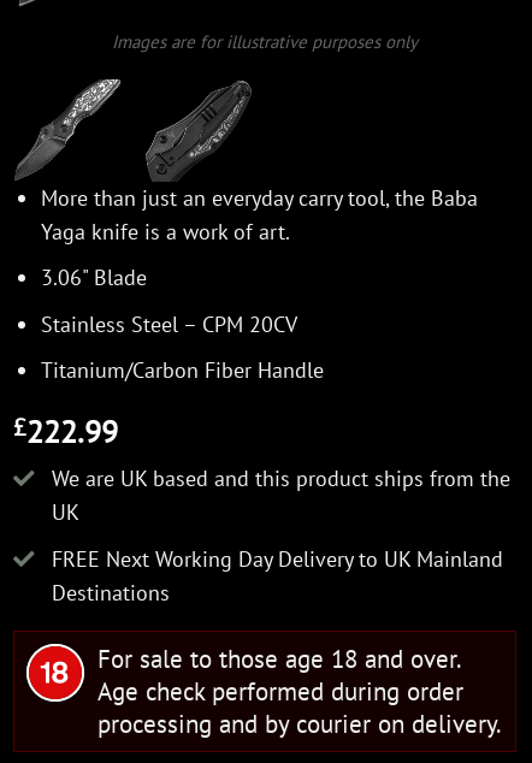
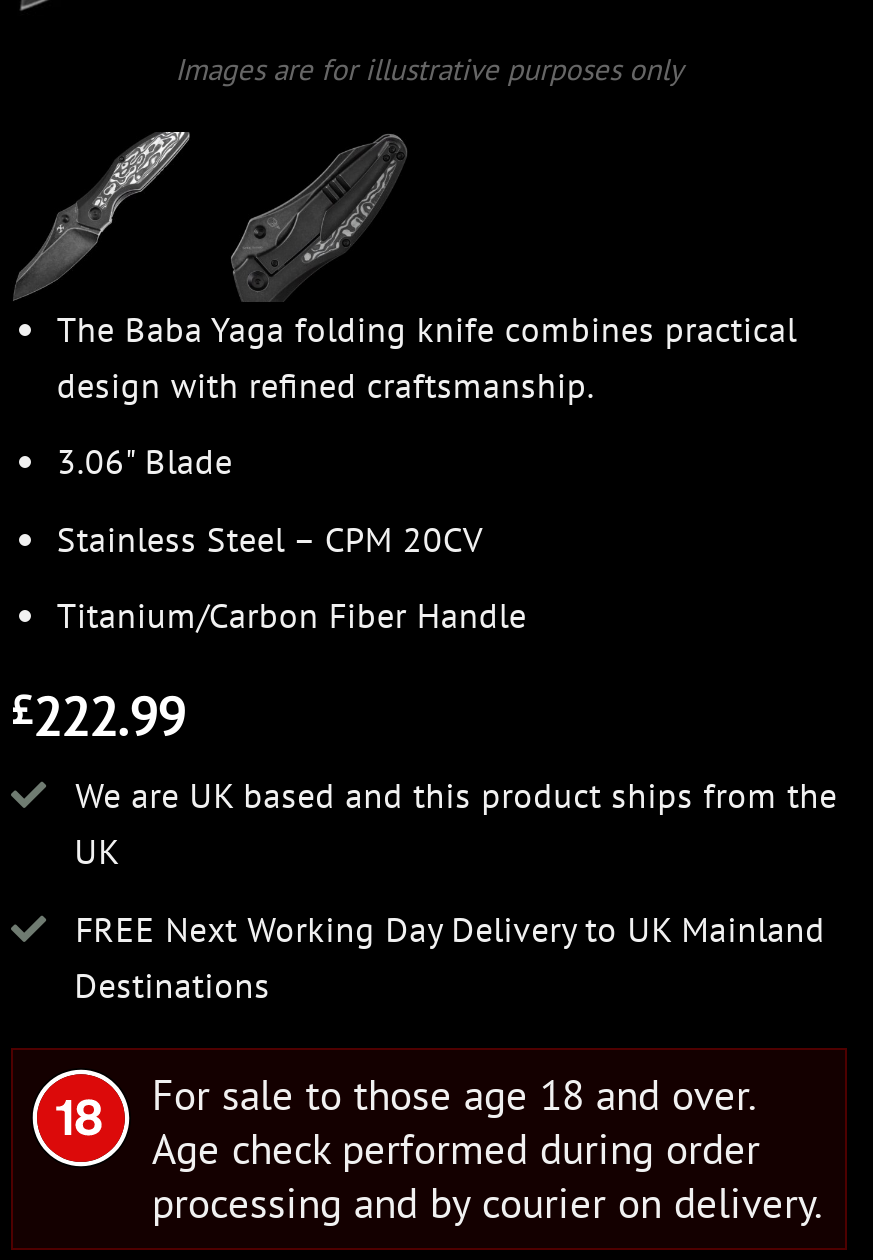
[41,184,478,245] More than just an everyday carry tool, the Baba | Yaga knife is a work of art. -> [57,305,797,407] The Baba Yaga folding knife combines practical | design with refined craftsmanship.

